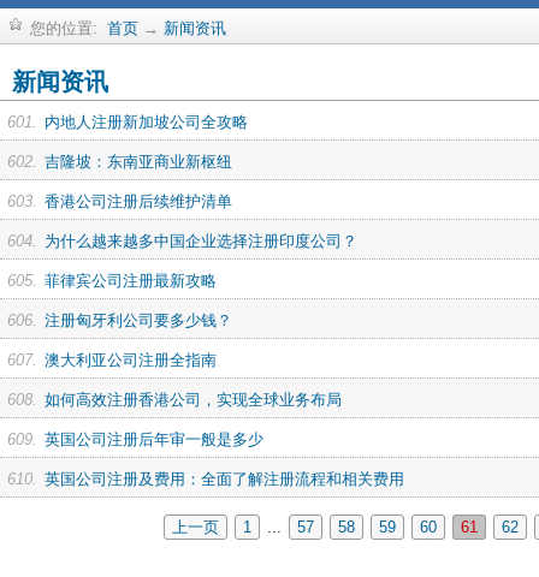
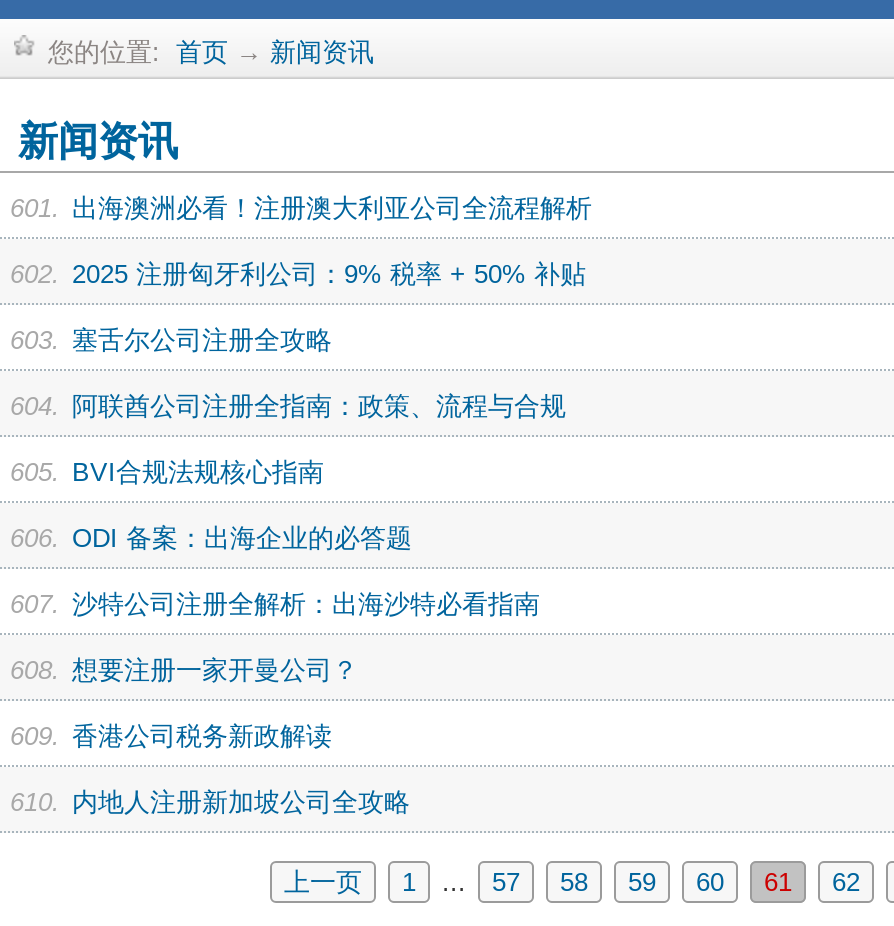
[7,113,248,131] 601. 内地人注册新加坡公司全攻略 -> [10,193,592,223] 601. 出海澳洲必看！注册澳大利亚公司全流程解析
[7,153,232,171] 602. 吉隆坡：东南亚商业新枢纽 -> [10,259,586,289] 602. 2025 注册匈牙利公司：9% 税率 + 50% 补贴
[7,192,232,210] 603. 香港公司注册后续维护清单 -> [10,325,332,355] 603. 塞舌尔公司注册全攻略
[7,232,357,250] 604. 为什么越来越多中国企业选择注册印度公司？ -> [10,391,566,421] 604. 阿联酋公司注册全指南：政策、流程与合规
[7,272,217,290] 605. 菲律宾公司注册最新攻略 -> [10,457,324,487] 605. BVI合规法规核心指南
[7,311,232,329] 606. 注册匈牙利公司要多少钱？ -> [10,523,412,553] 606. ODI 备案：出海企业的必答题
[7,351,217,369] 607. 澳大利亚公司注册全指南 -> [10,589,540,619] 607. 沙特公司注册全解析：出海沙特必看指南
[7,391,342,409] 608. 如何高效注册香港公司，实现全球业务布局 -> [10,655,358,685] 608. 想要注册一家开曼公司？
[7,430,263,448] 609. 英国公司注册后年审一般是多少 -> [10,721,332,751] 609. 香港公司税务新政解读
[7,470,404,488] 610. 英国公司注册及费用：全面了解注册流程和相关费用 -> [10,787,410,817] 610. 内地人注册新加坡公司全攻略

